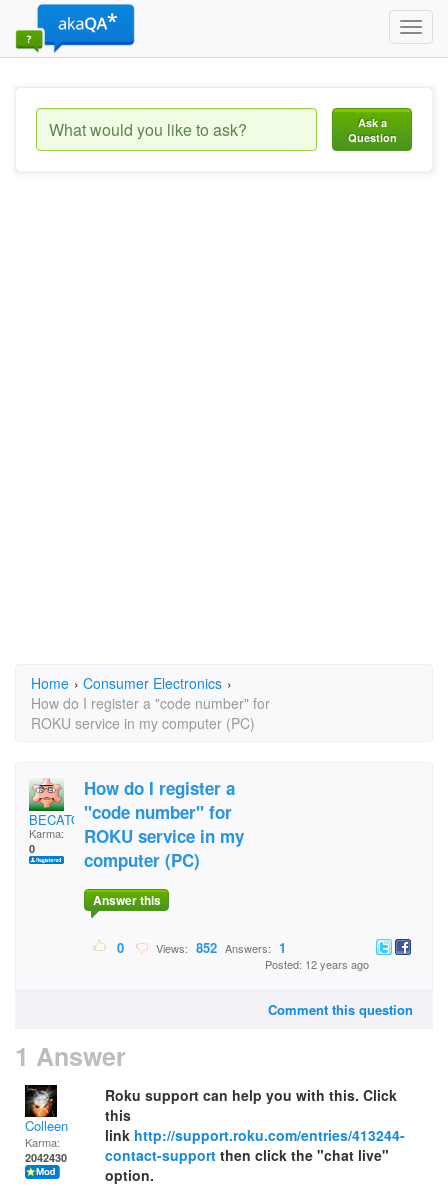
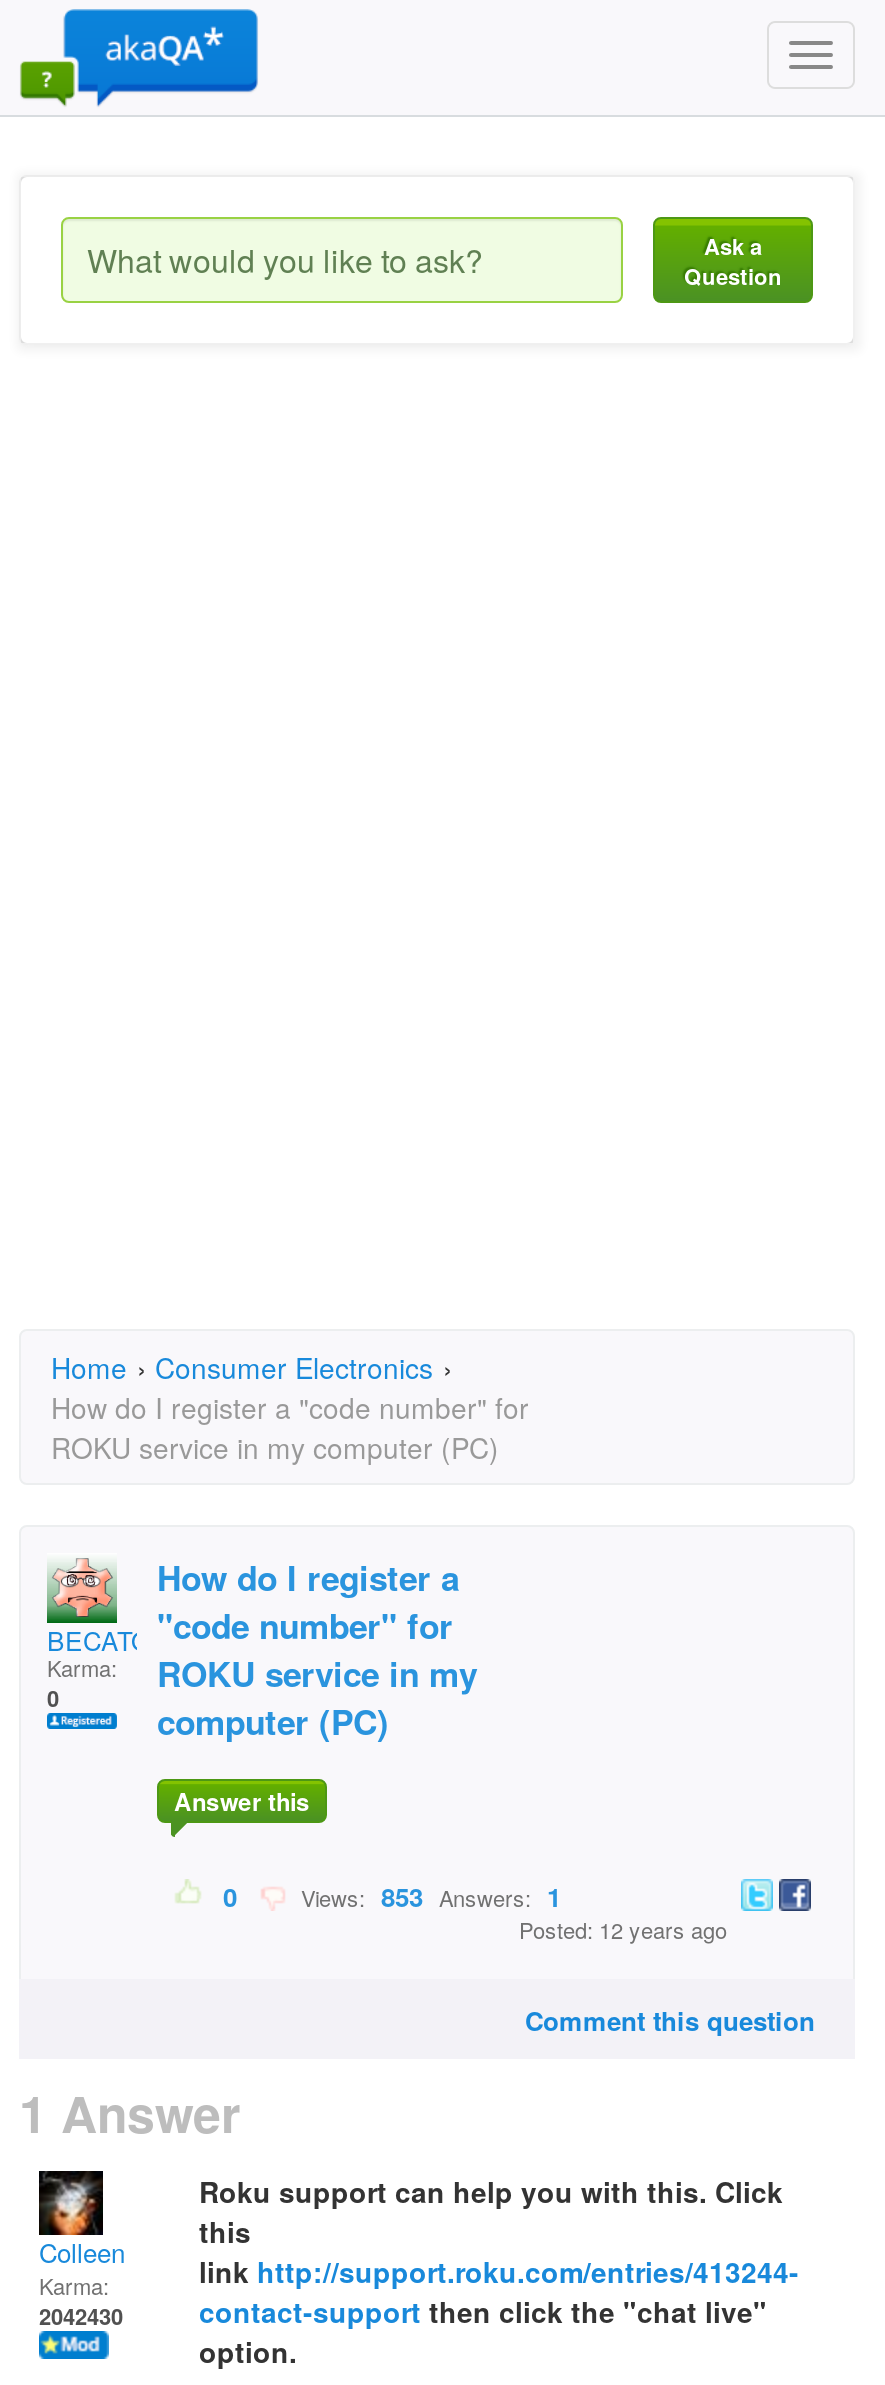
[150,938,286,957] Views: 852 Answers: 1 -> [289,1877,561,1915] Views: 853 Answers: 1

